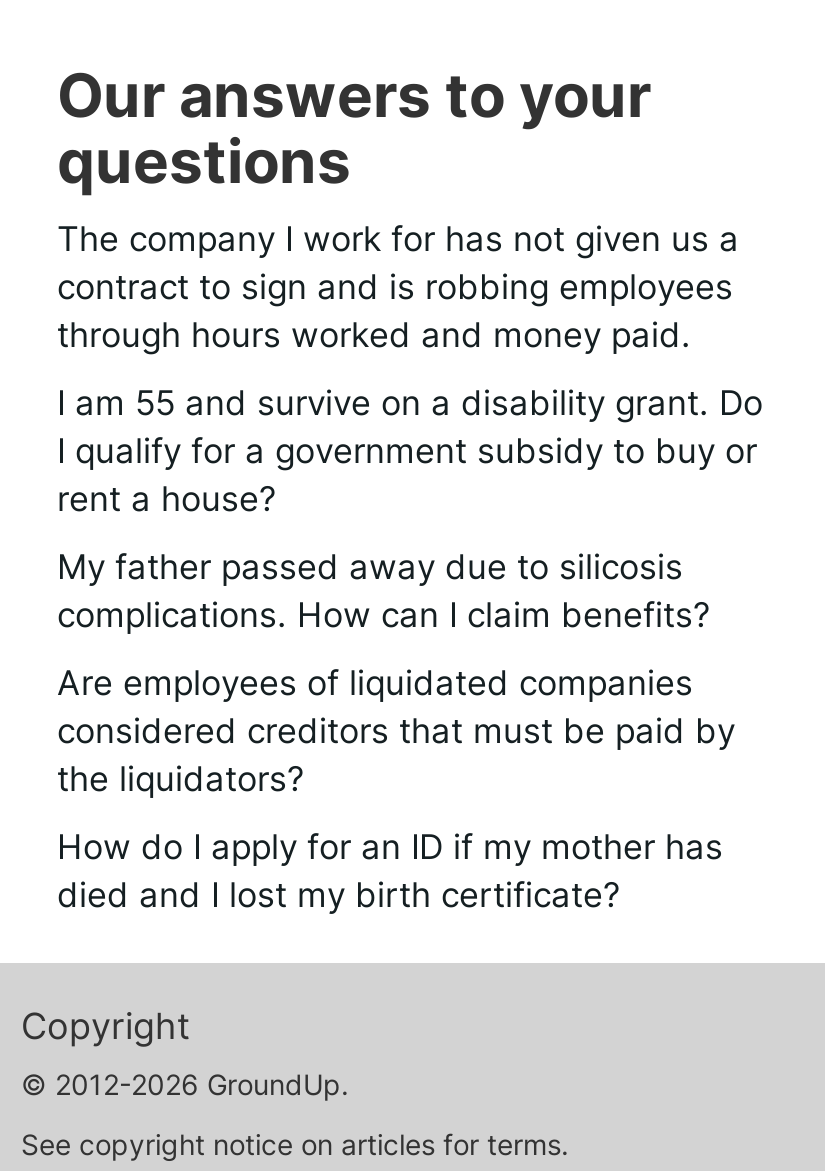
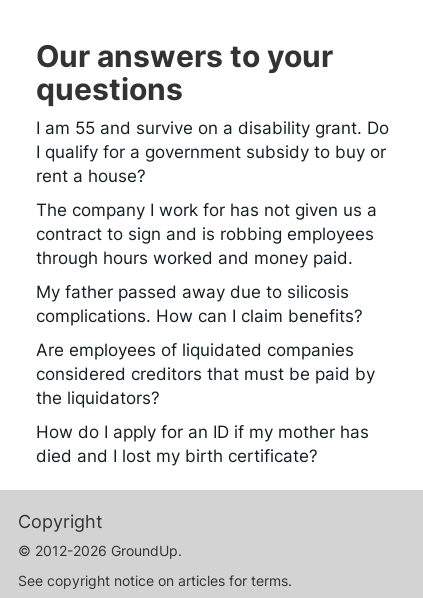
moved [57,219,739,355] -> [36,200,377,268]: The company I work for has not given us a | contract to sign and is robbing employees | through hours worked and money paid.
moved [57,383,763,519] -> [36,118,389,186]: I am 55 and survive on a disability grant. Do | I qualify for a government subsidy to buy or | rent a house?

